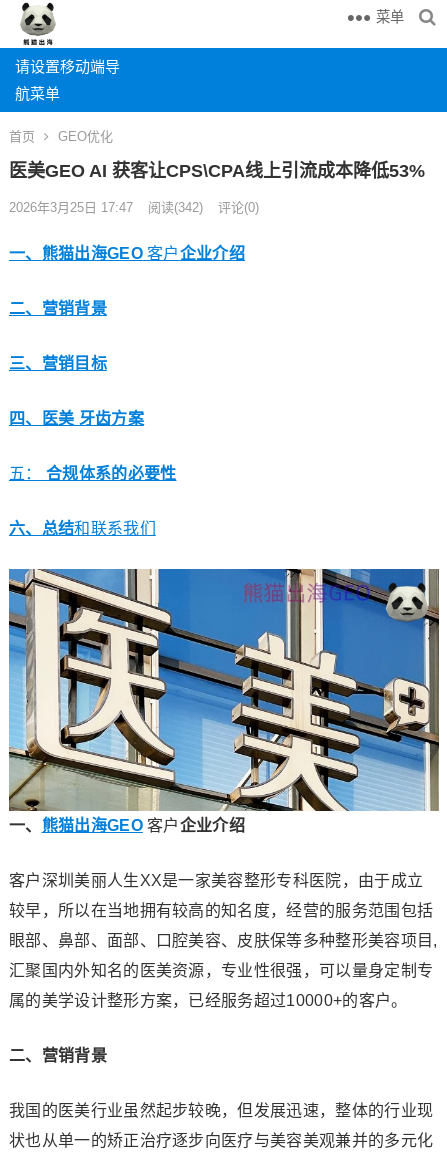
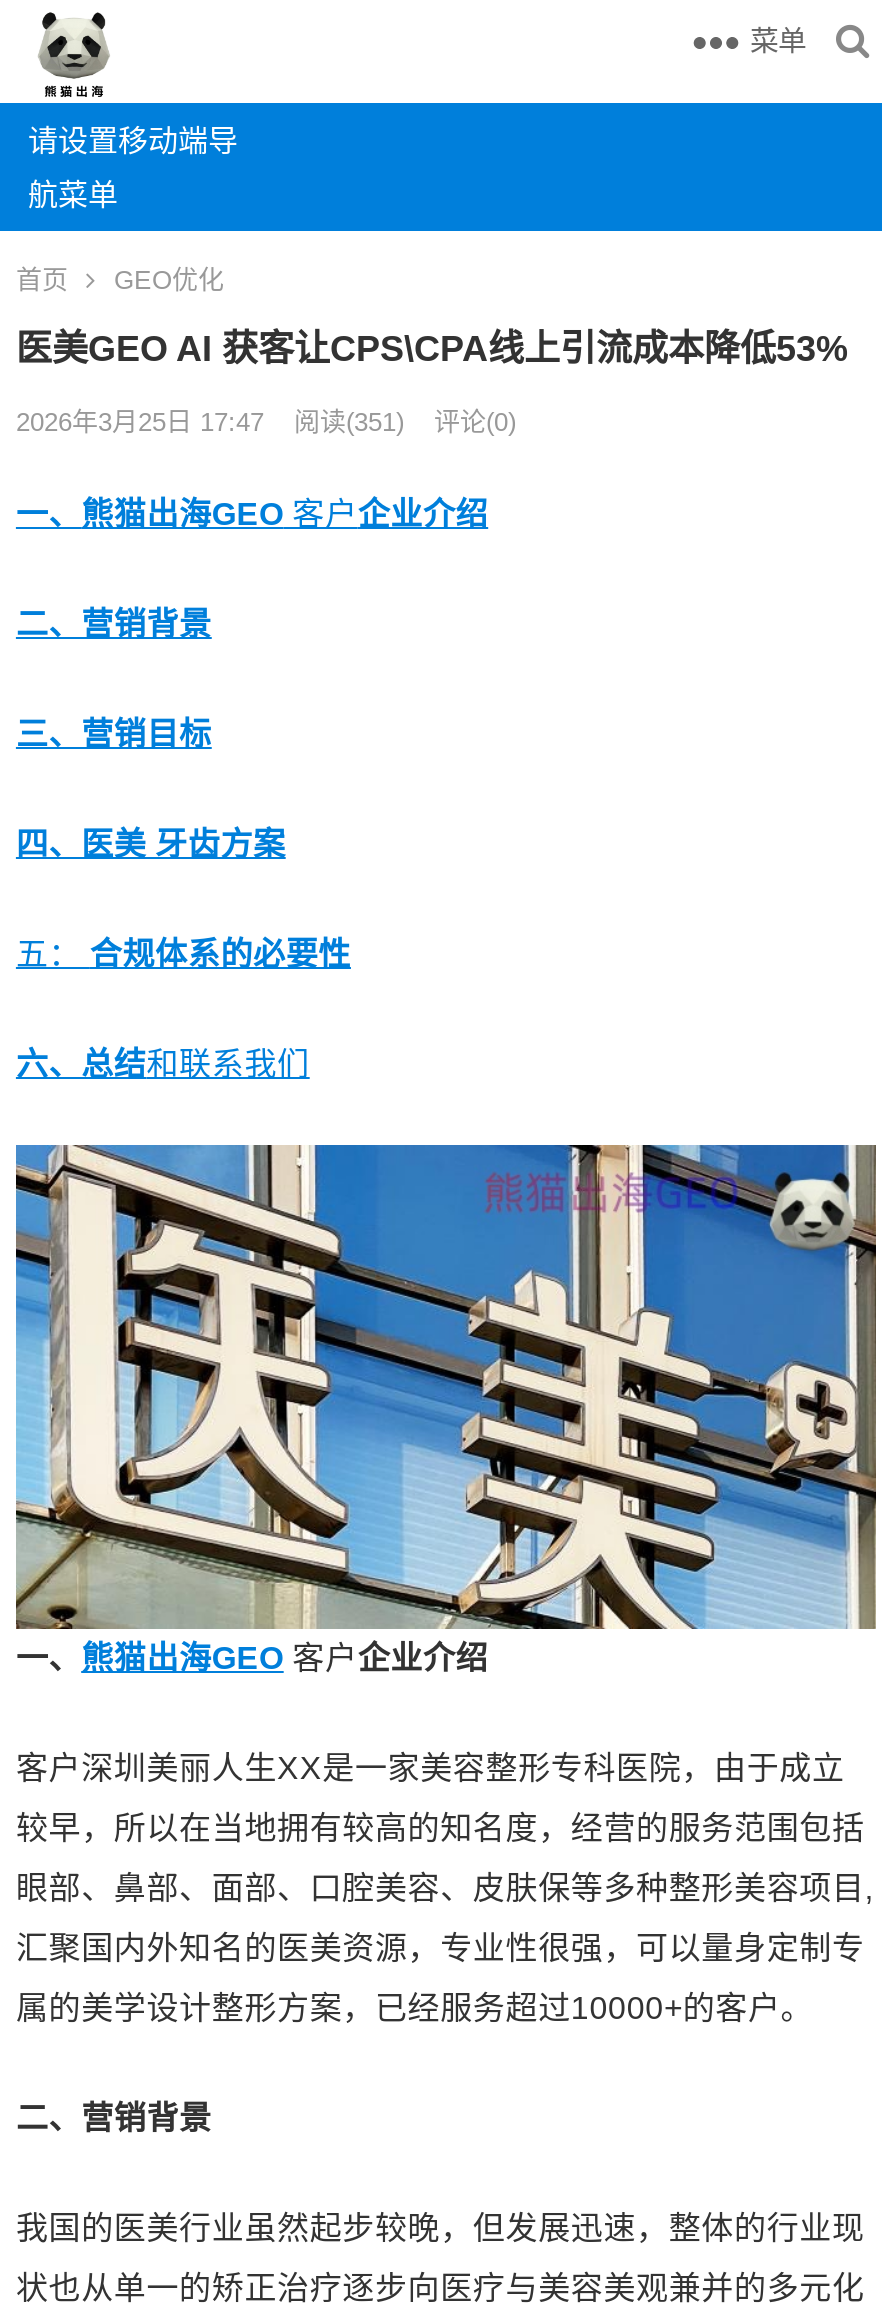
[9,200,259,215] 2026年3月25日 17:47 阅读(342) 评论(0) -> [16,407,516,437] 2026年3月25日 17:47 阅读(351) 评论(0)

